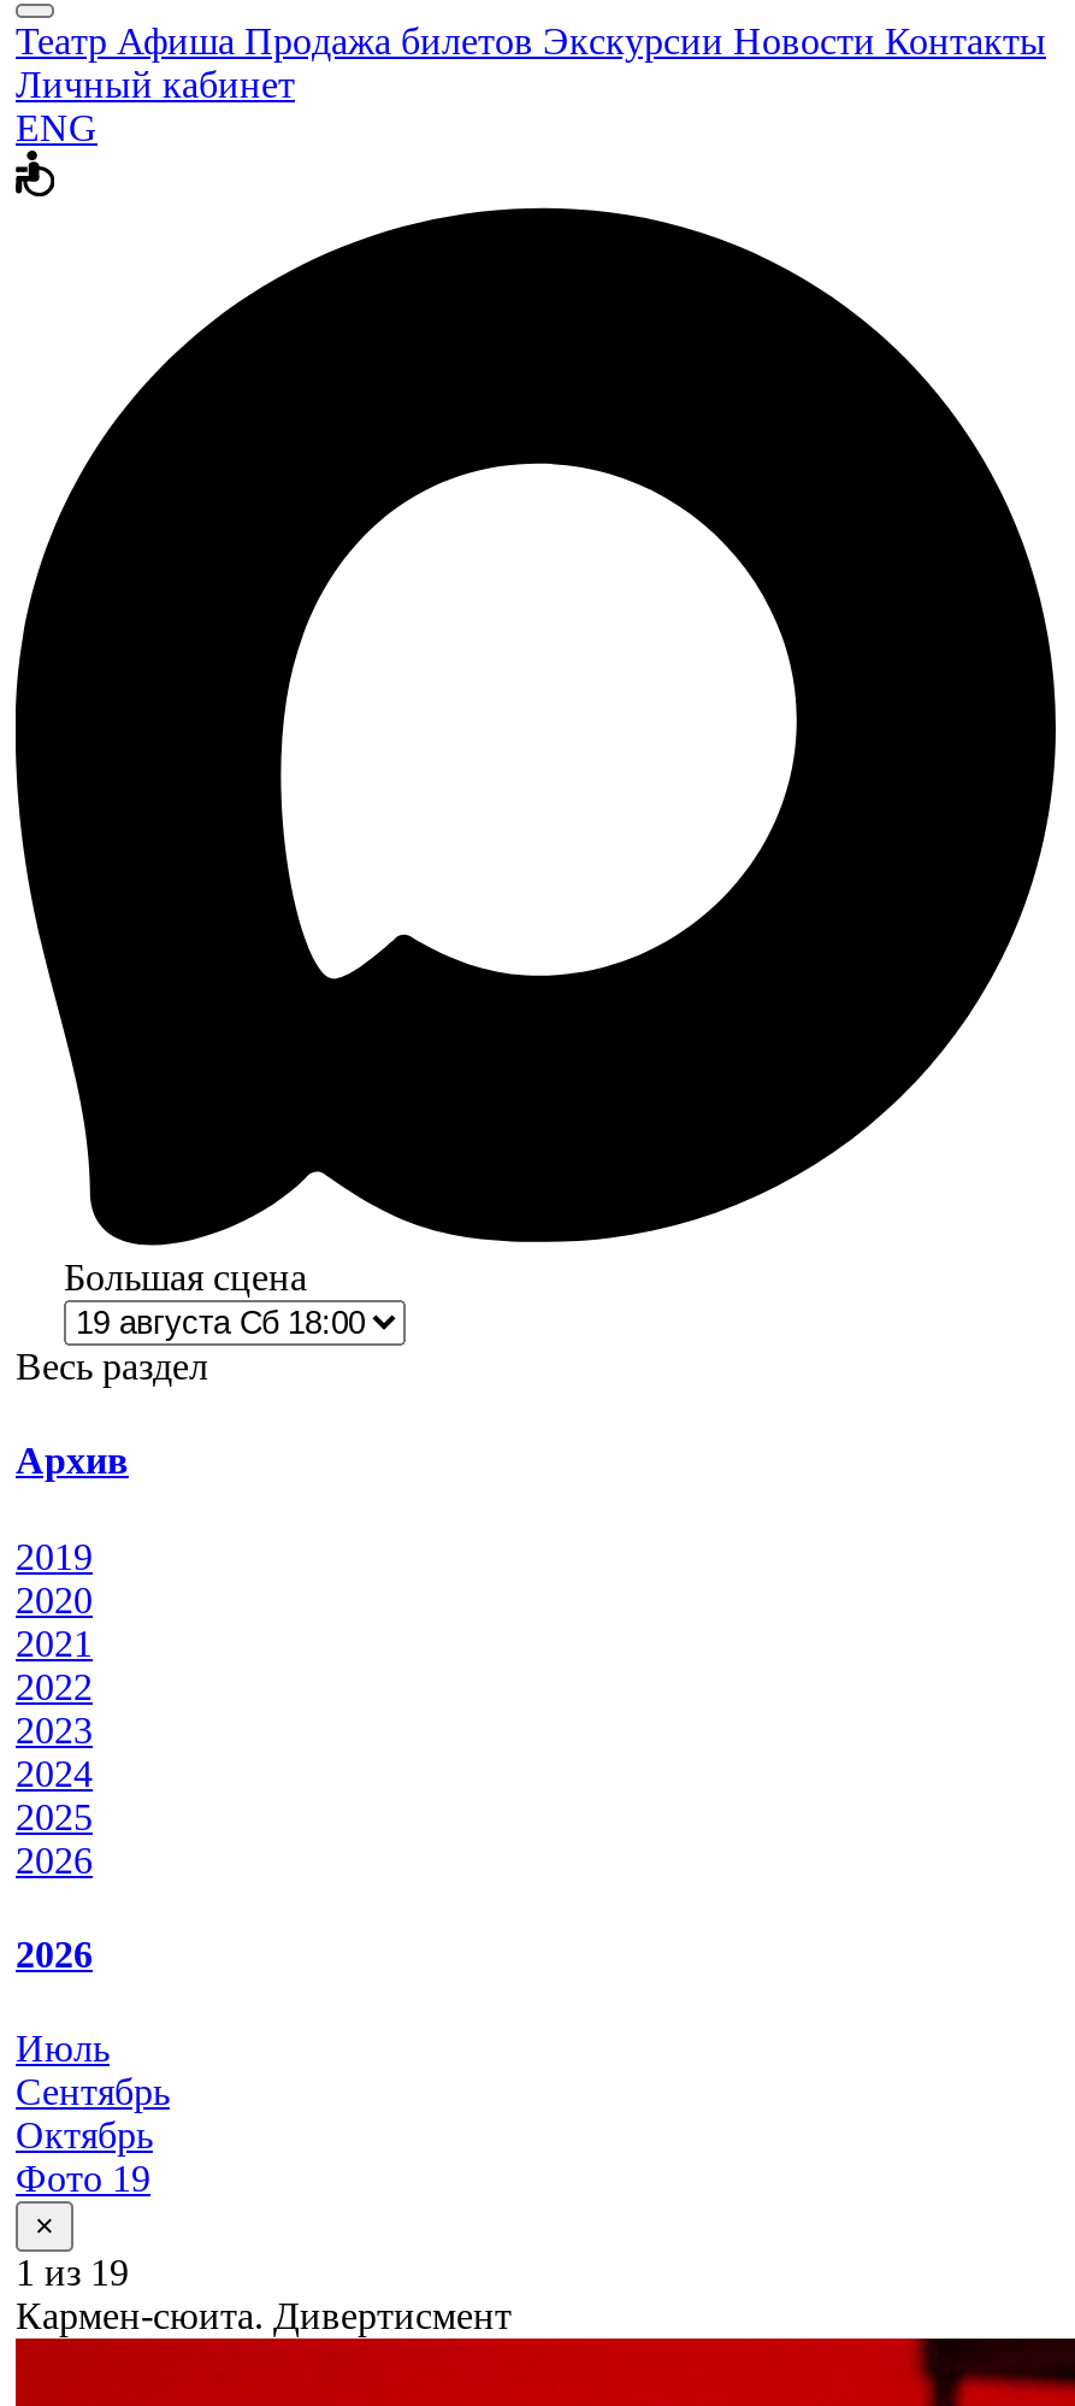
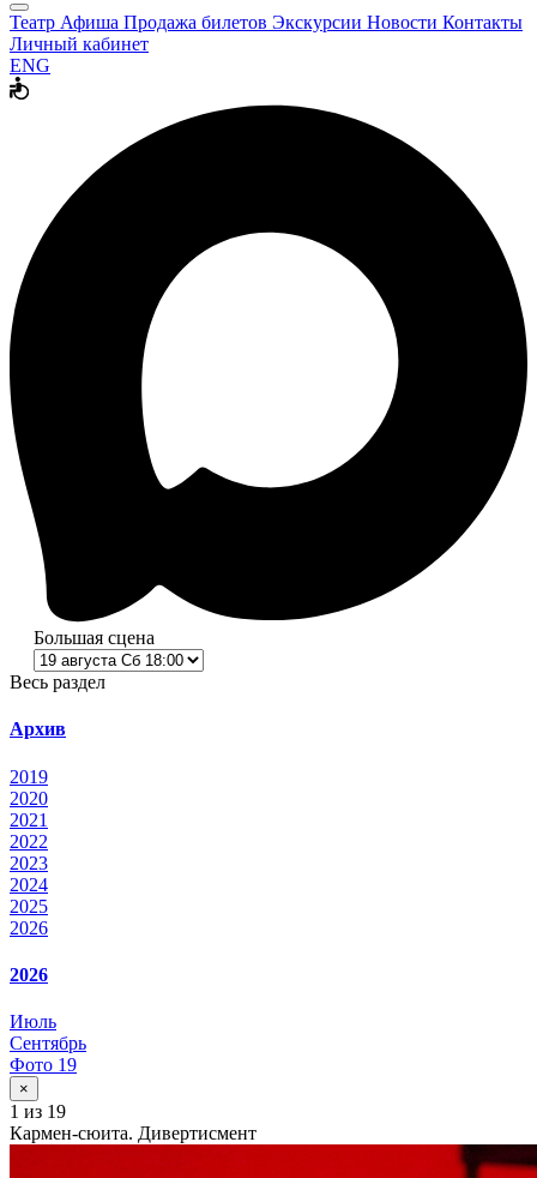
[16,2115,153,2156] Октябрь -> none

